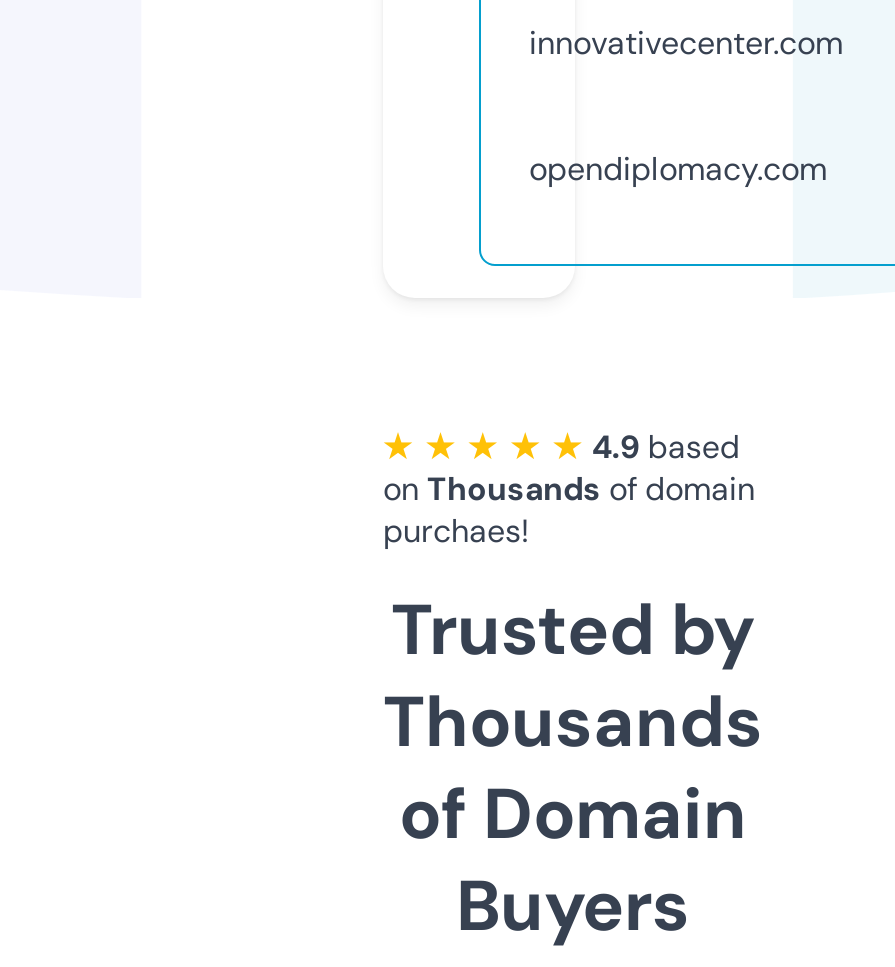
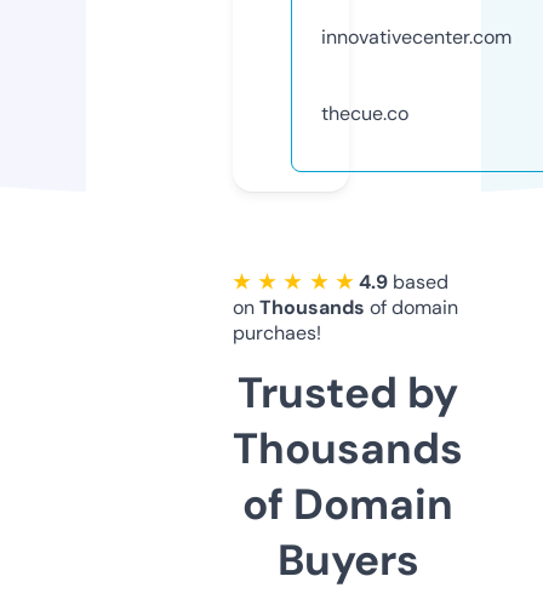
[529,148,827,190] opendiplomacy.com -> [321,100,408,126] thecue.co

